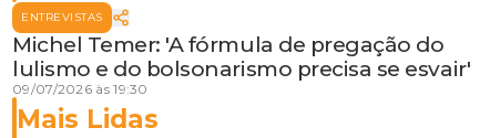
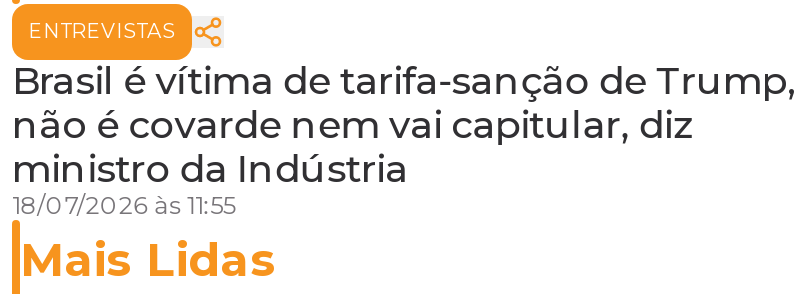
[12,33,470,98] Michel Temer: 'A fórmula de pregação do | lulismo e do bolsonarismo precisa se esvair' | 09/07/2026 às 19:30 -> [12,59,796,221] Brasil é vítima de tarifa-sanção de Trump, | não é covarde nem vai capitular, diz | ministro da Indústria | 18/07/2026 às 11:55

